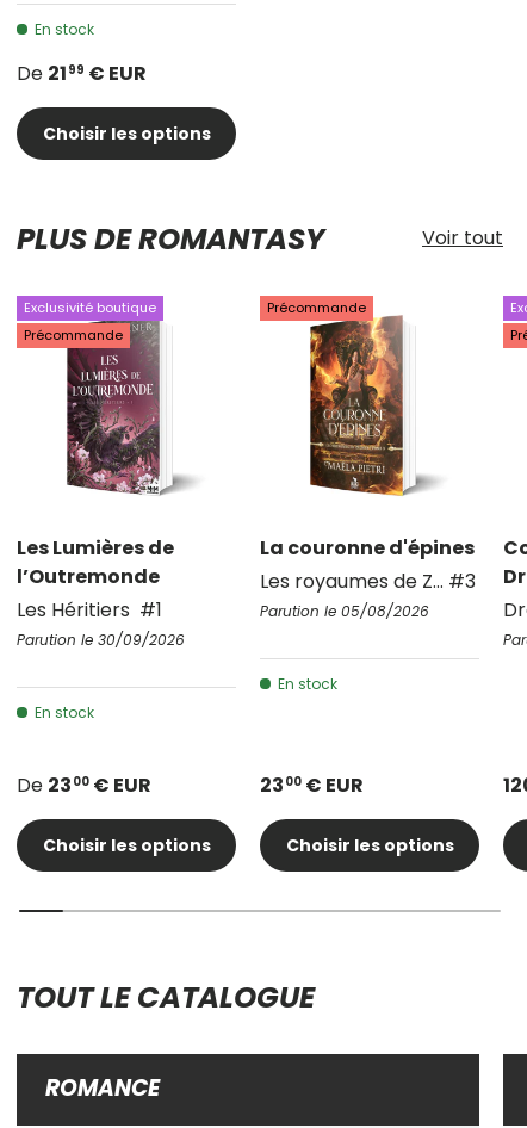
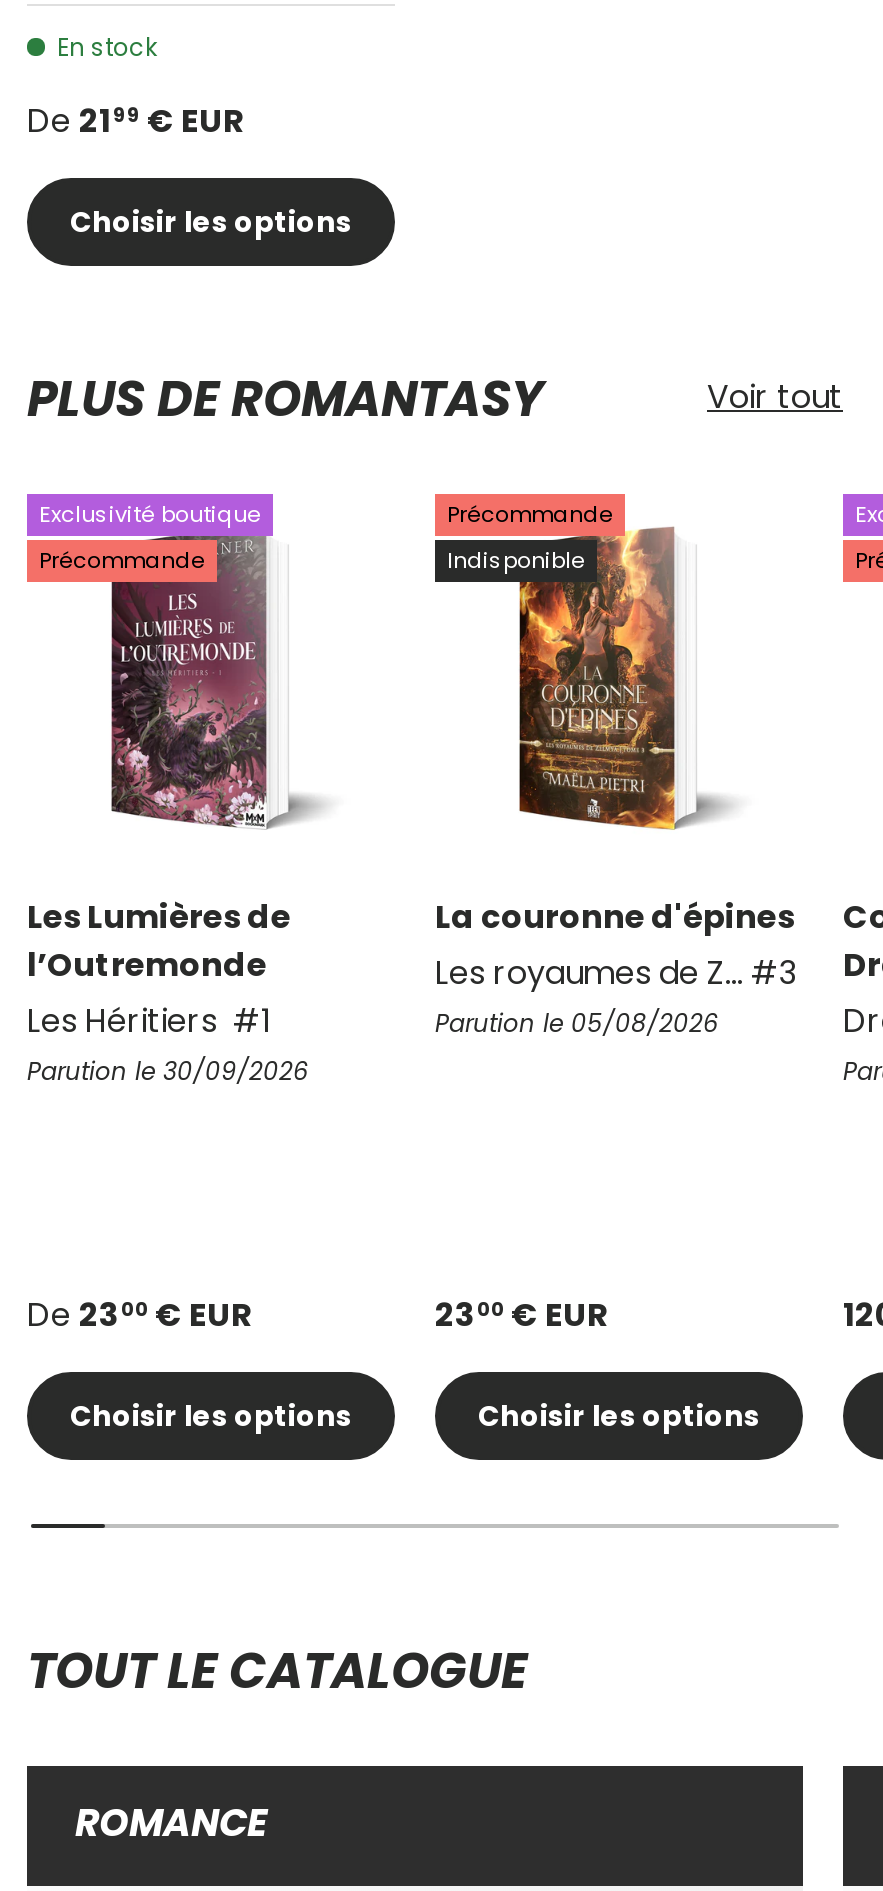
none -> [447,543,585,575] Indisponible
[278,673,337,693] En stock -> none
[35,702,94,722] En stock -> none

